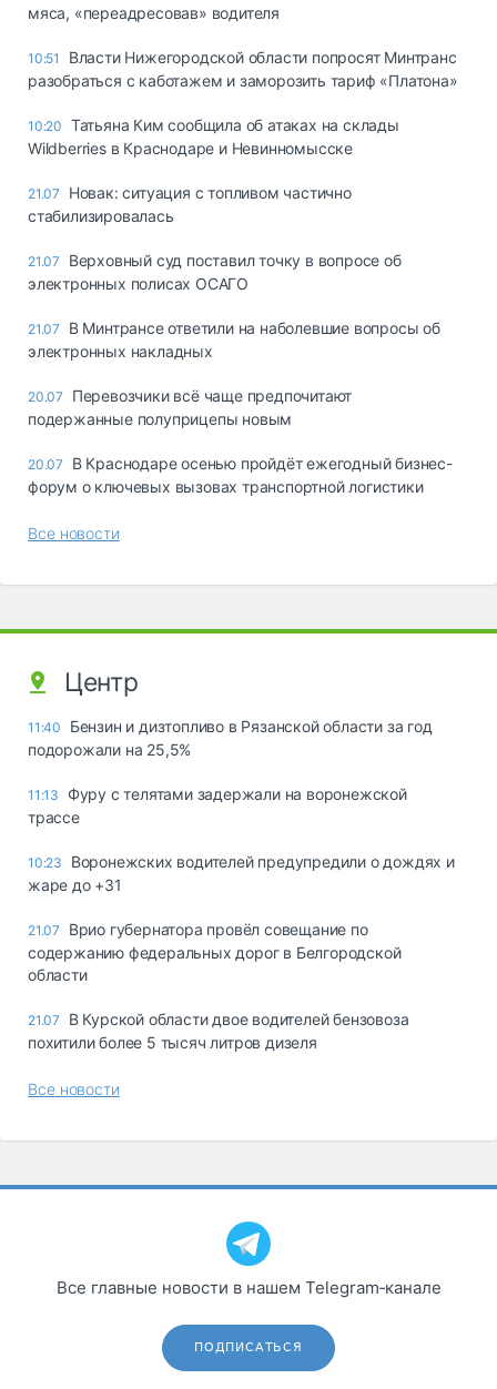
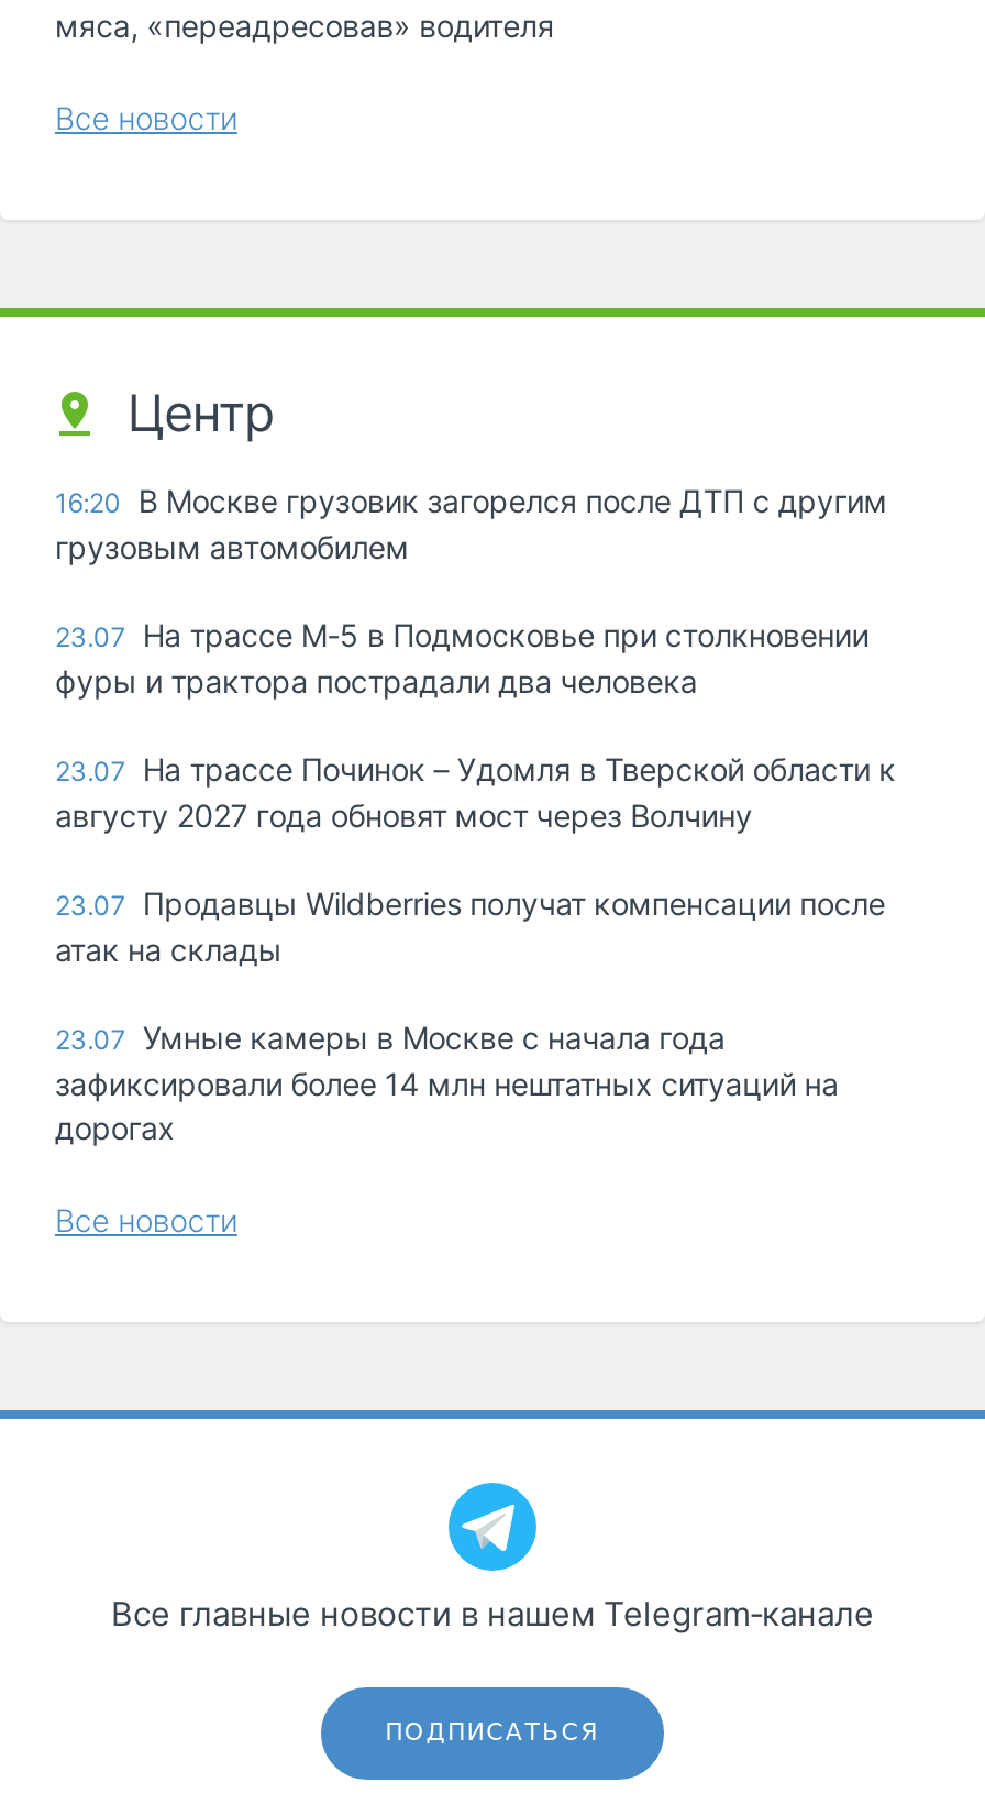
[28,47,458,496] 10:51 Власти Нижегородской области попросят Минтранс | разобраться с каботажем и заморозить тариф «Платона» | 10:20 Татьяна Ким сообщила об атаках на склады | Wildberries в Краснодаре и Невинномысске | 21.07 Новак: ситуация с топливом частично | стабилизировалась | 21.07 Верховный суд поставил точку в вопросе об | электронных полисах ОСАГО | 21.07 В Минтрансе ответили на наболевшие вопросы об | электронных накладных | 20.07 Перевозчики всё чаще предпочитают | подержанные полуприцепы новым | 20.07 В Краснодаре осенью пройдёт ежегодный бизнес- | форум о ключевых вызовах транспортной логистики -> none
[28,716,432,759] 11:40 Бензин и дизтопливо в Рязанской области за год | подорожали на 25,5% -> [55,481,887,565] 16:20 В Москве грузовик загорелся после ДТП с другим | грузовым автомобилем
[28,784,407,826] 11:13 Фуру с телятами задержали на воронежской | трассе -> [55,615,868,699] 23.07 На трассе М-5 в Подмосковье при столкновении | фуры и трактора пострадали два человека
[28,852,455,894] 10:23 Воронежских водителей предупредили о дождях и | жаре до +31 -> [55,749,896,833] 23.07 На трассе Починок – Удомля в Тверской области к | августу 2027 года обновят мост через Волчину
[28,919,401,984] 21.07 Врио губернатора провёл совещание по | содержанию федеральных дорог в Белгородской | области -> [55,884,885,967] 23.07 Продавцы Wildberries получат компенсации после | атак на склады
[28,1009,409,1051] 21.07 В Курской области двое водителей бензовоза | похитили более 5 тысяч литров дизеля -> [55,1018,839,1145] 23.07 Умные камеры в Москве с начала года | зафиксировали более 14 млн нештатных ситуаций на | дорогах

